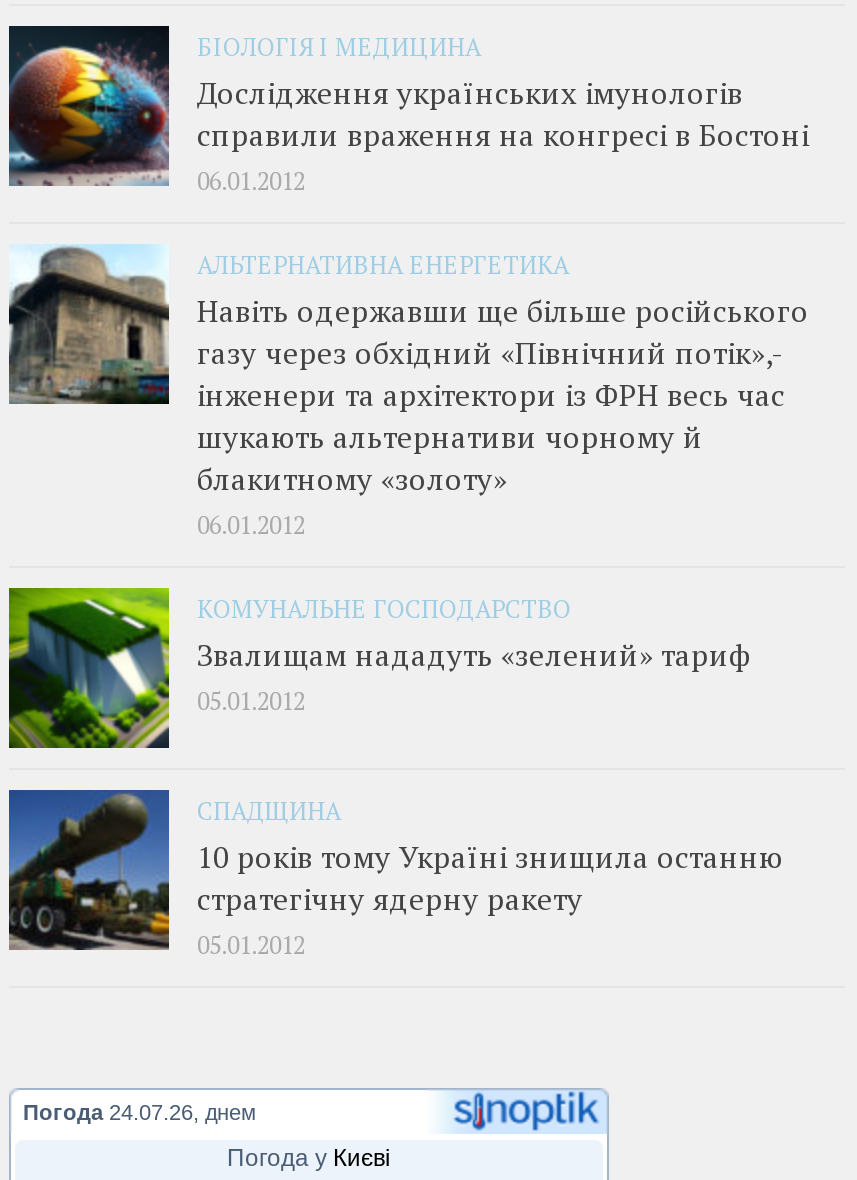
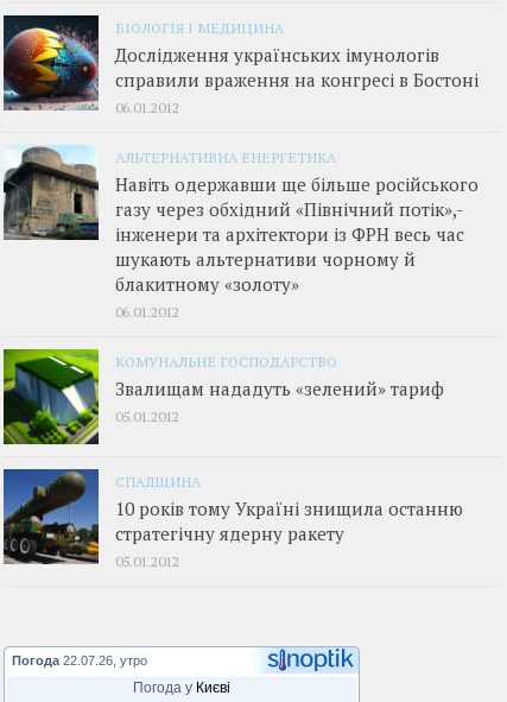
[23,1099,257,1123] Погода 24.07.26, днем -> [12,653,147,667] Погода 22.07.26, утро

